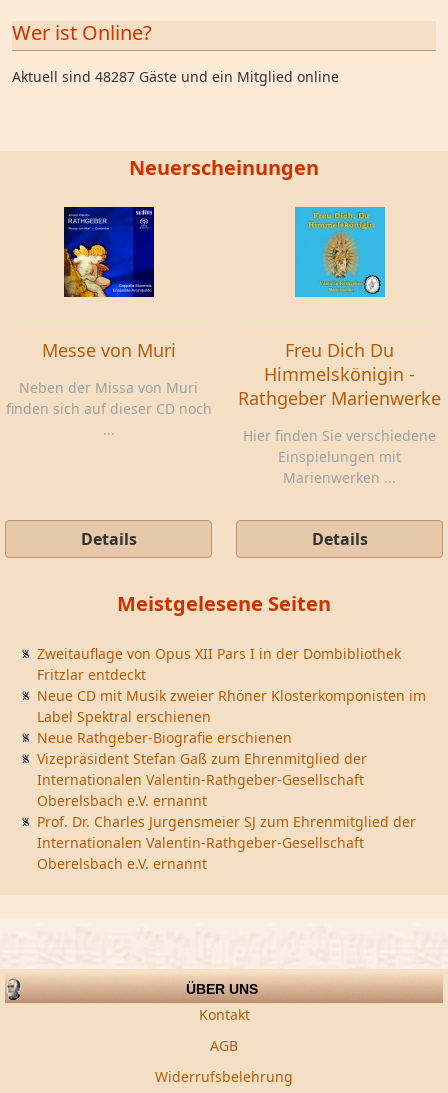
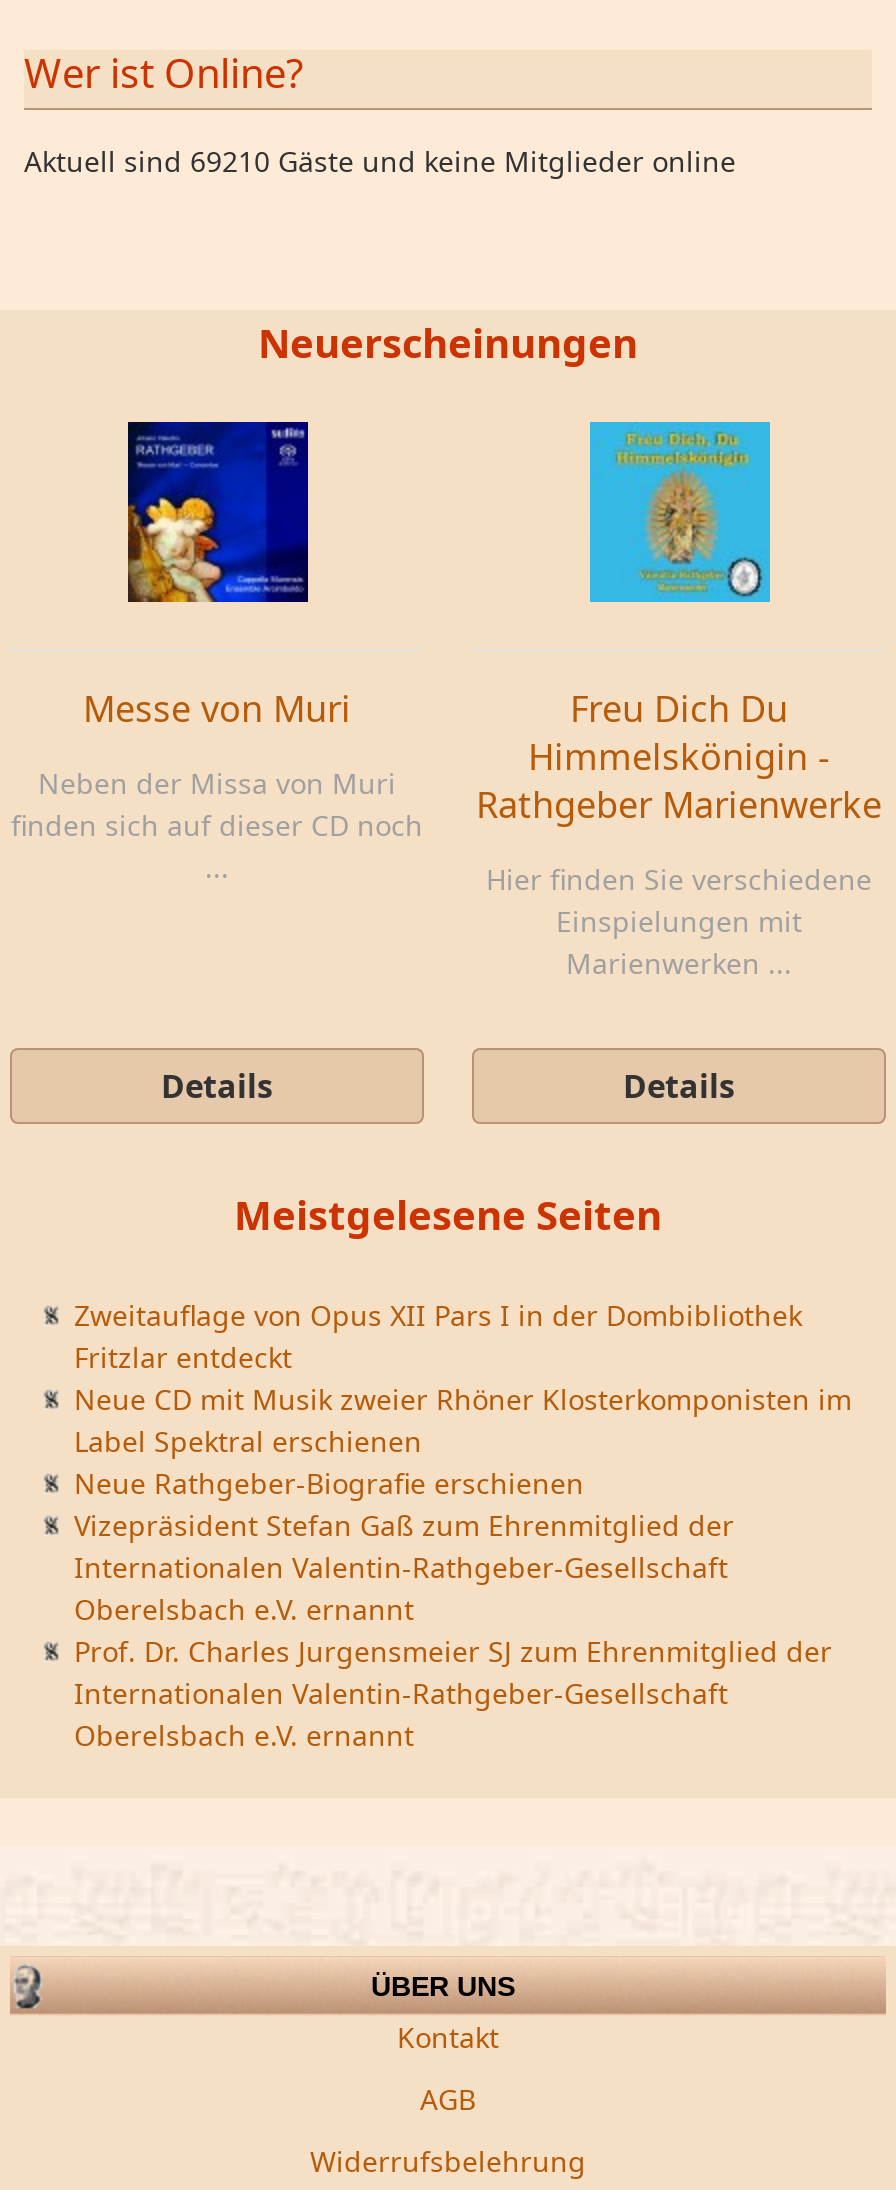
[12,67,339,86] Aktuell sind 48287 Gäste und ein Mitglied online -> [24,142,736,180] Aktuell sind 69210 Gäste und keine Mitglieder online

